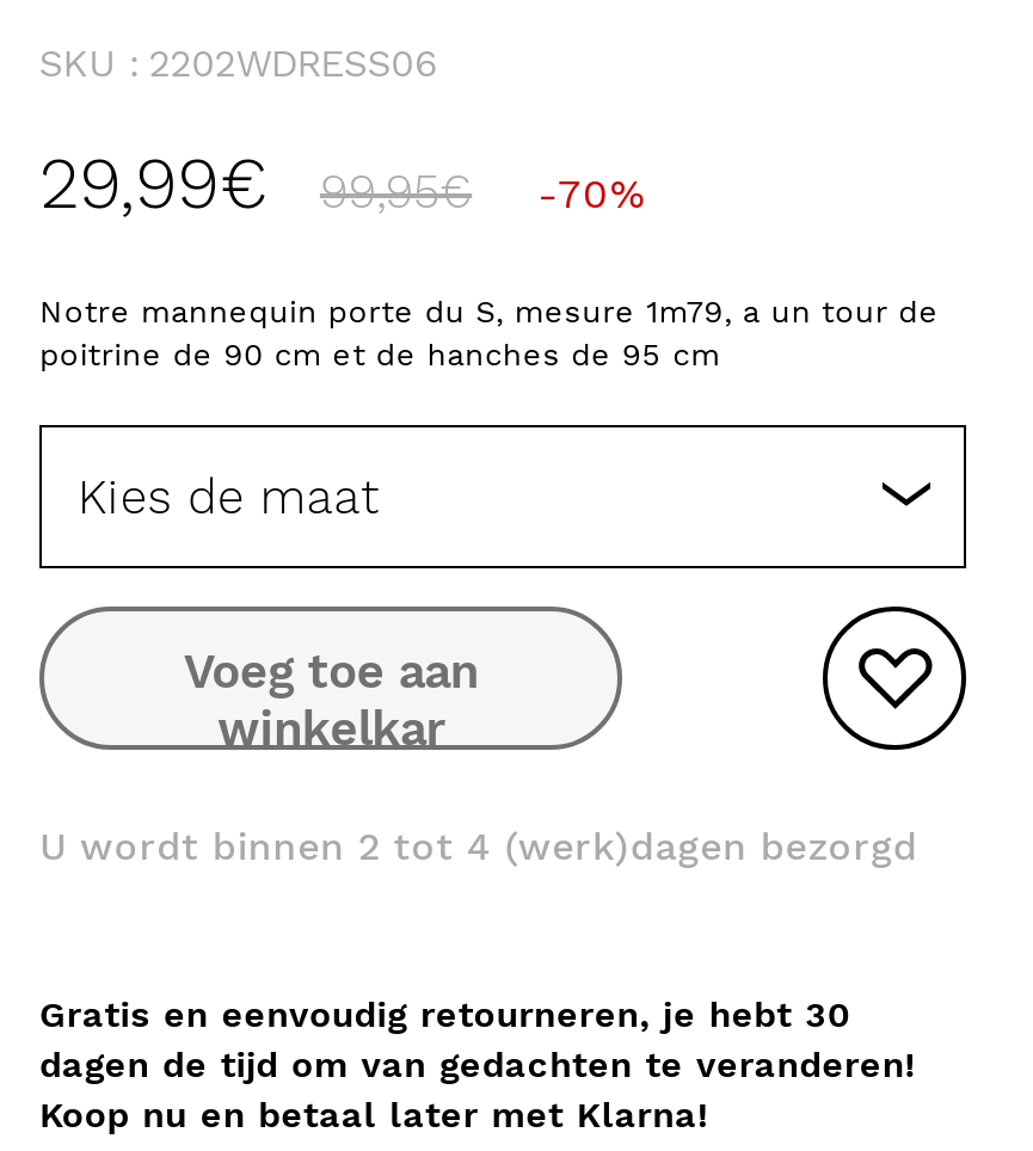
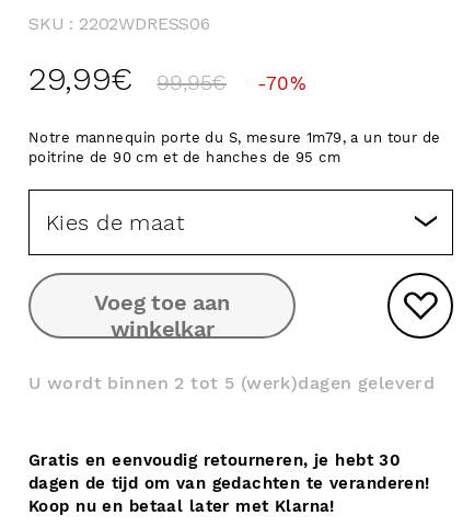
[39,824,918,869] U wordt binnen 2 tot 4 (werk)dagen bezorgd -> [28,373,435,393] U wordt binnen 2 tot 5 (werk)dagen geleverd

